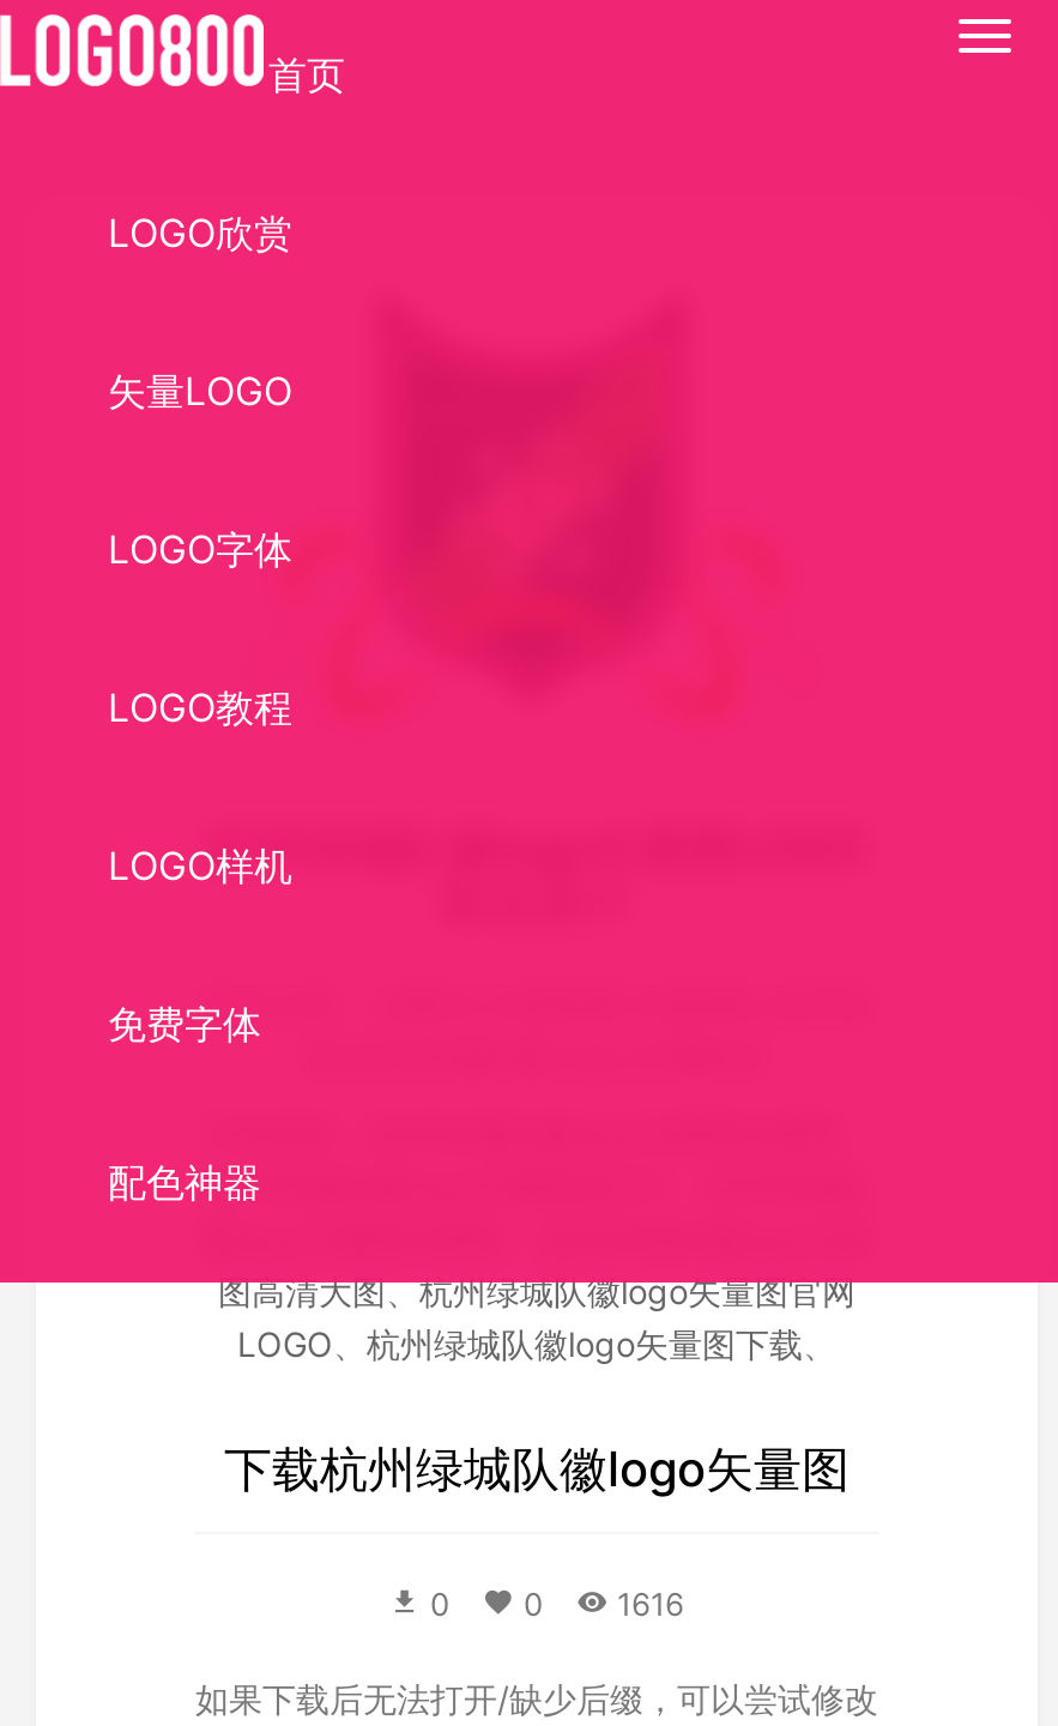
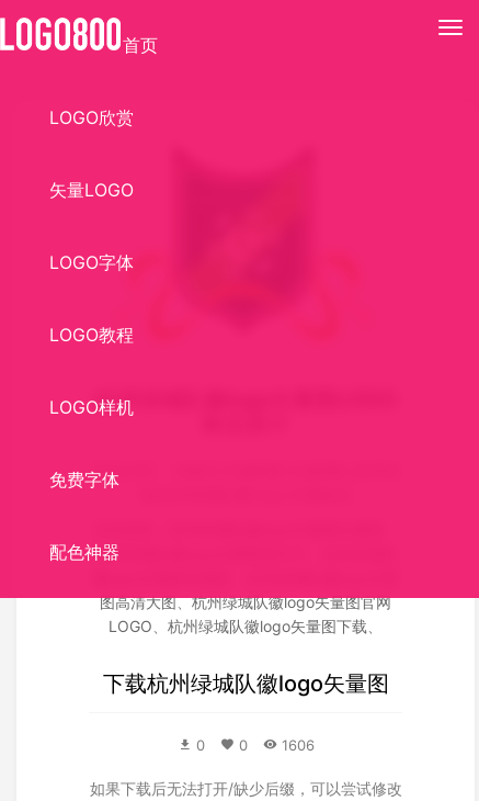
[421,1586,684,1624] 0 0 1616 -> [191,737,314,754] 0 0 1606

